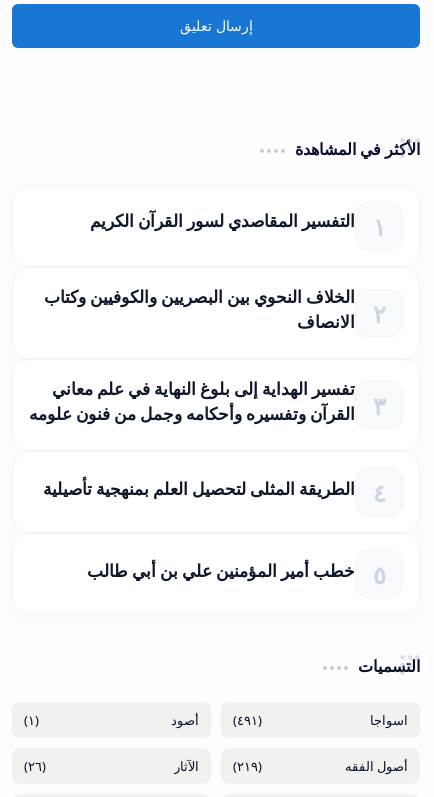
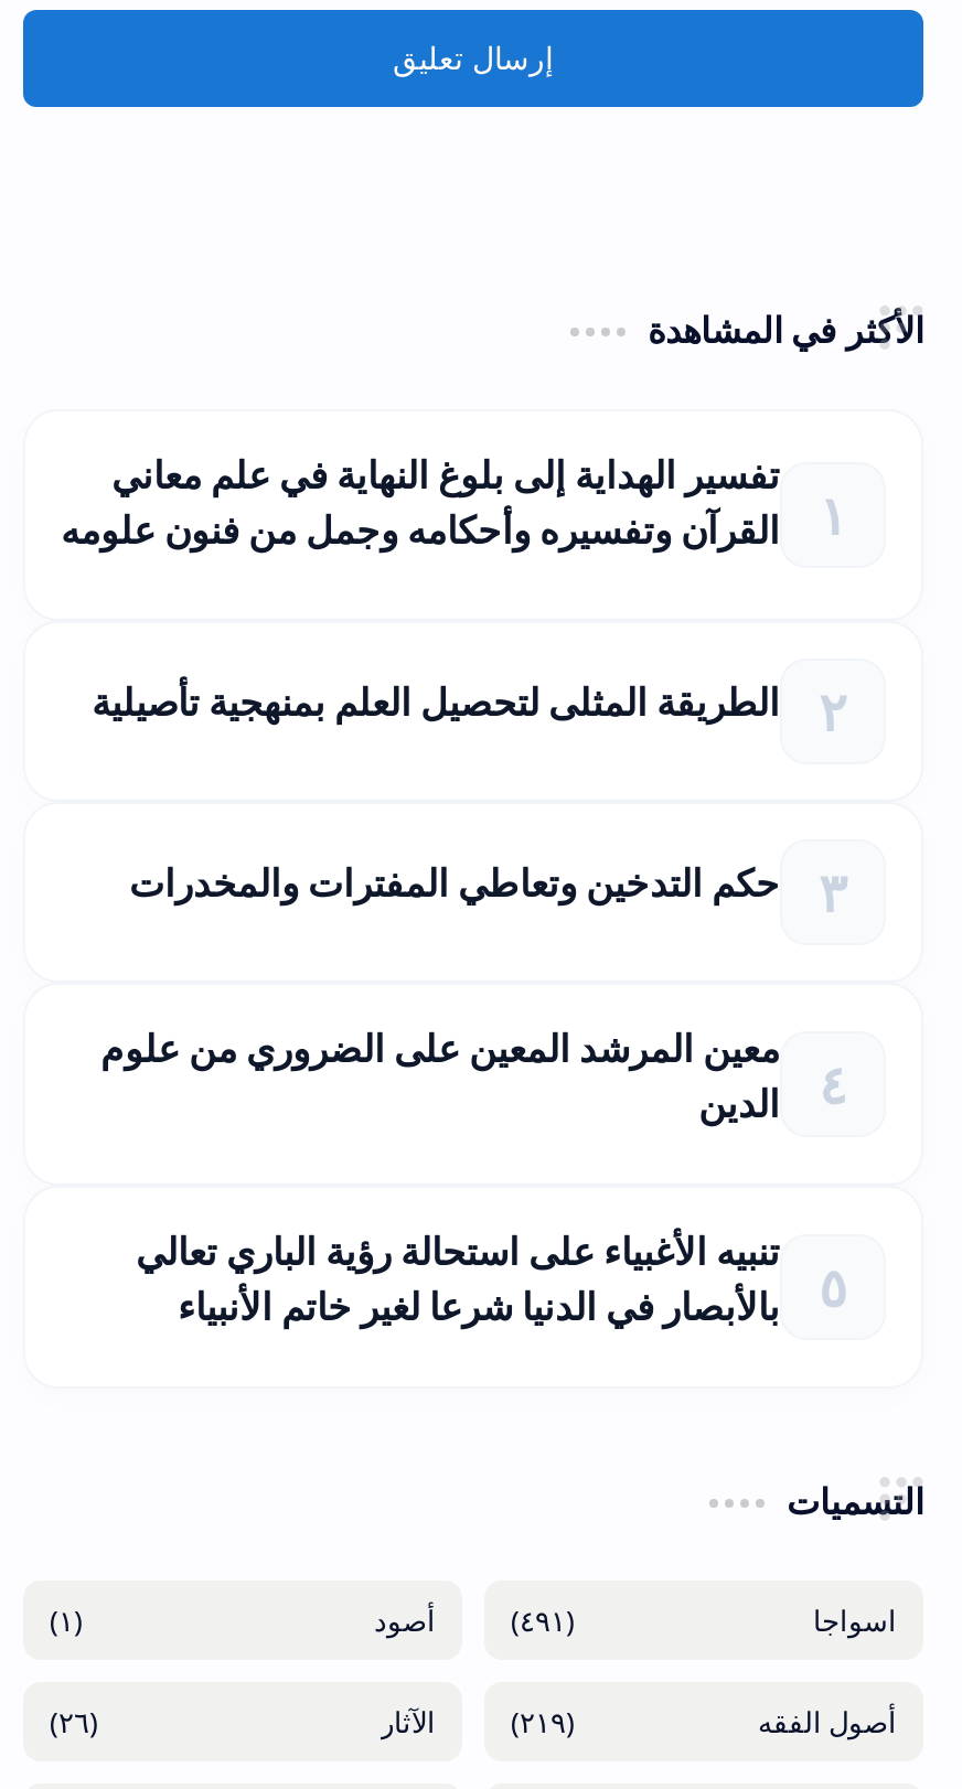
[44,209,355,333] التفسير المقاصدي لسور القرآن الكريم | الخلاف النحوي بين البصريين والكوفيين وكتاب | الانصاف -> none
moved [29,377,355,425] -> [61,448,780,554]: تفسير الهداية إلى بلوغ النهاية في علم معاني | القرآن وتفسيره وأحكامه وجمل من فنون علومه
moved [43,477,355,500] -> [92,677,780,728]: الطريقة المثلى لتحصيل العلم بمنهجية تأصيلية
[87,559,355,582] خطب أمير المؤمنين علي بن أبي طالب -> [100,858,780,1331] حكم التدخين وتعاطي المفترات والمخدرات | معين المرشد المعين على الضروري من علوم | الدين | تنبيه الأغبياء على استحالة رؤية الباري تعالي | بالأبصار في الدنيا شرعا لغير خاتم الأنبياء

